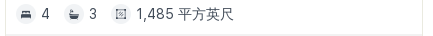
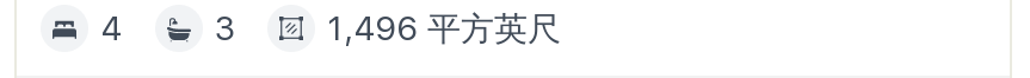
[136,6,234,22] 1,485 平方英尺 -> [327,11,561,49] 1,496 平方英尺

